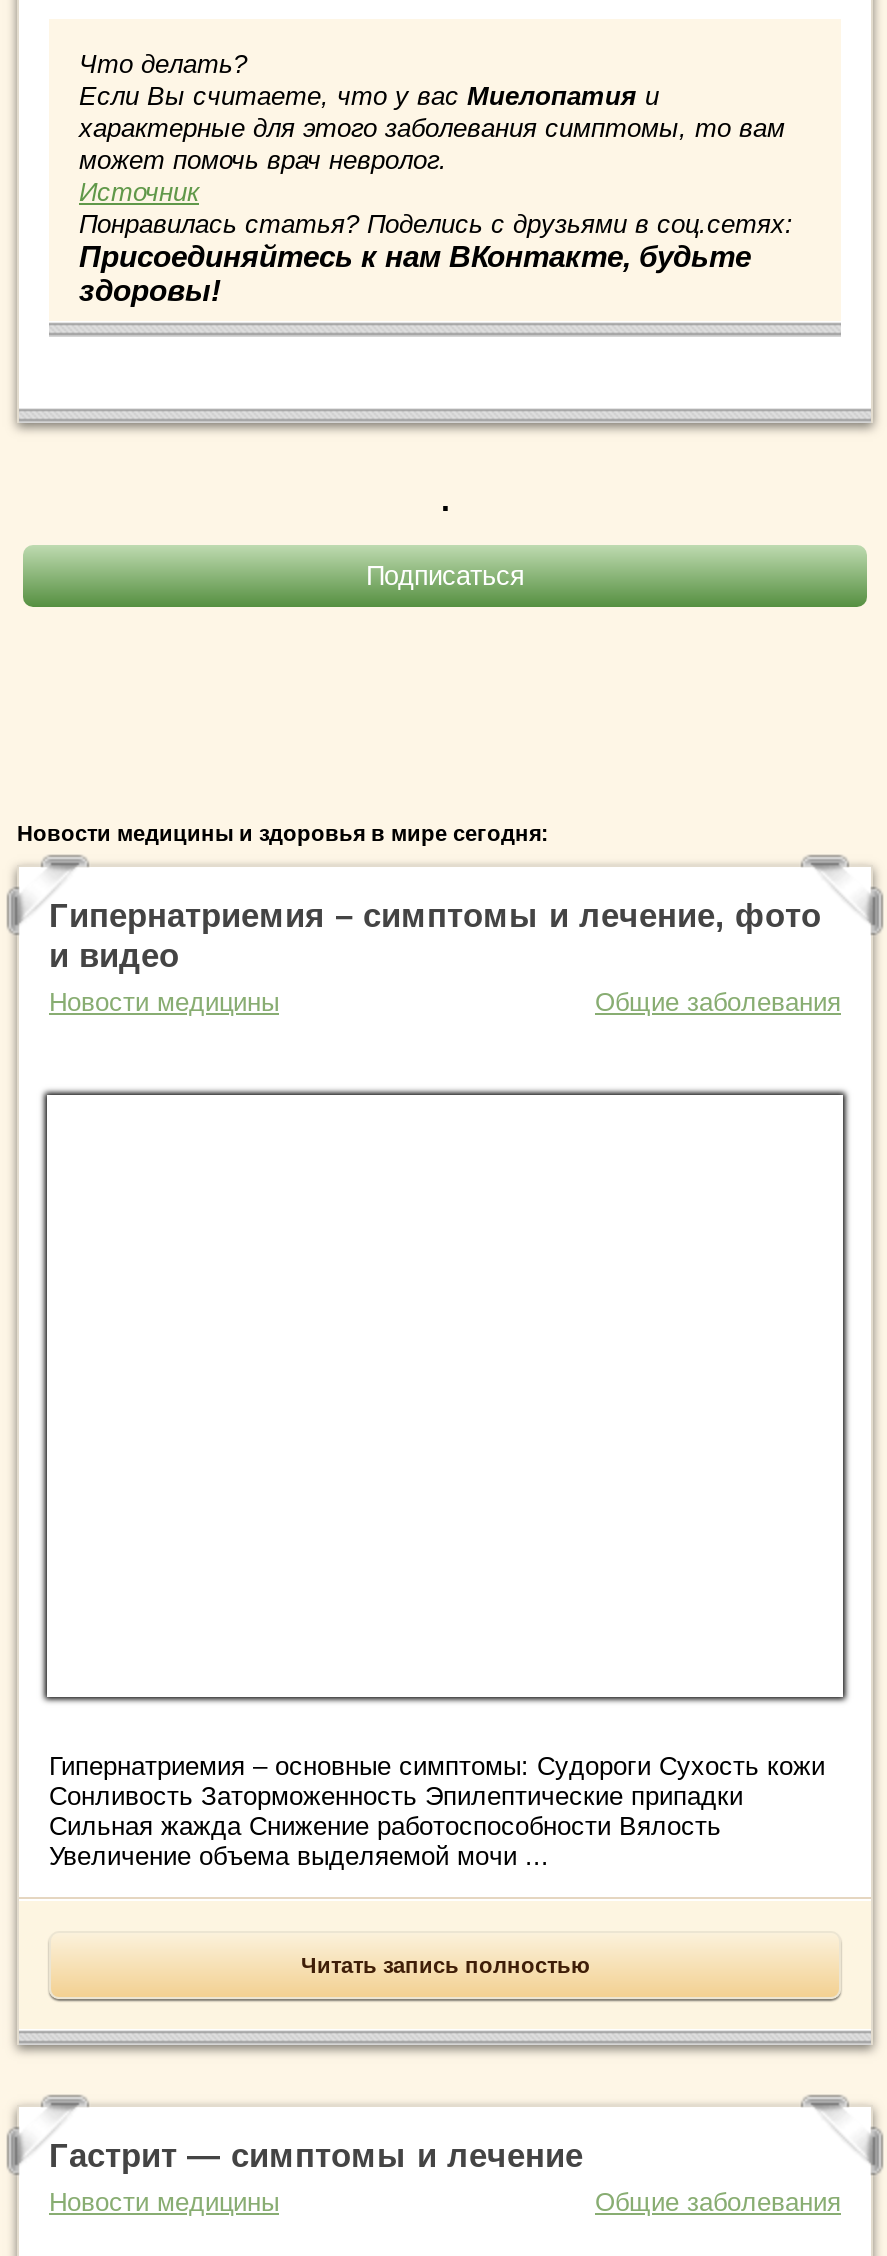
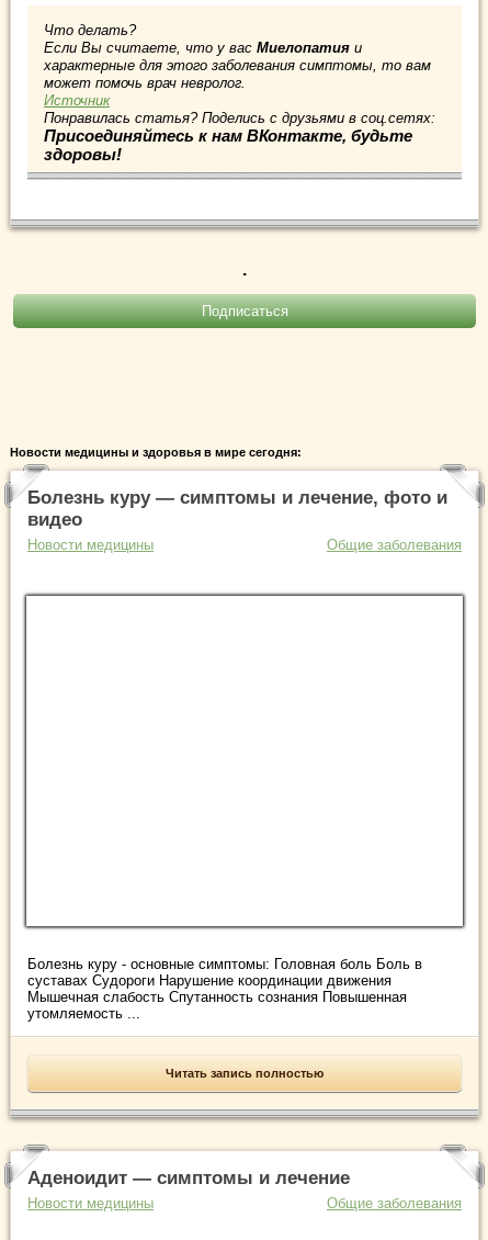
[49,897,821,975] Гипернатриемия – симптомы и лечение, фото | и видео -> [27,487,447,530] Болезнь куру — симптомы и лечение, фото и | видео
[49,1751,825,1871] Гипернатриемия – основные симптомы: Судороги Сухость кожи | Сонливость Заторможенность Эпилептические припадки | Сильная жажда Снижение работоспособности Вялость | Увеличение объема выделяемой мочи ... -> [27,956,422,1022] Болезнь куру - основные симптомы: Головная боль Боль в | суставах Судороги Нарушение координации движения | Мышечная слабость Спутанность сознания Повышенная | утомляемость ...
[49,2137,583,2175] Гастрит — симптомы и лечение -> [27,1167,350,1188] Аденоидит — симптомы и лечение

